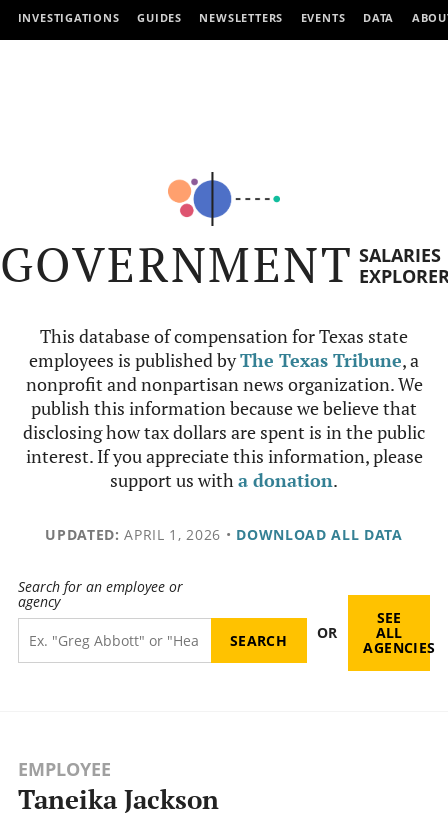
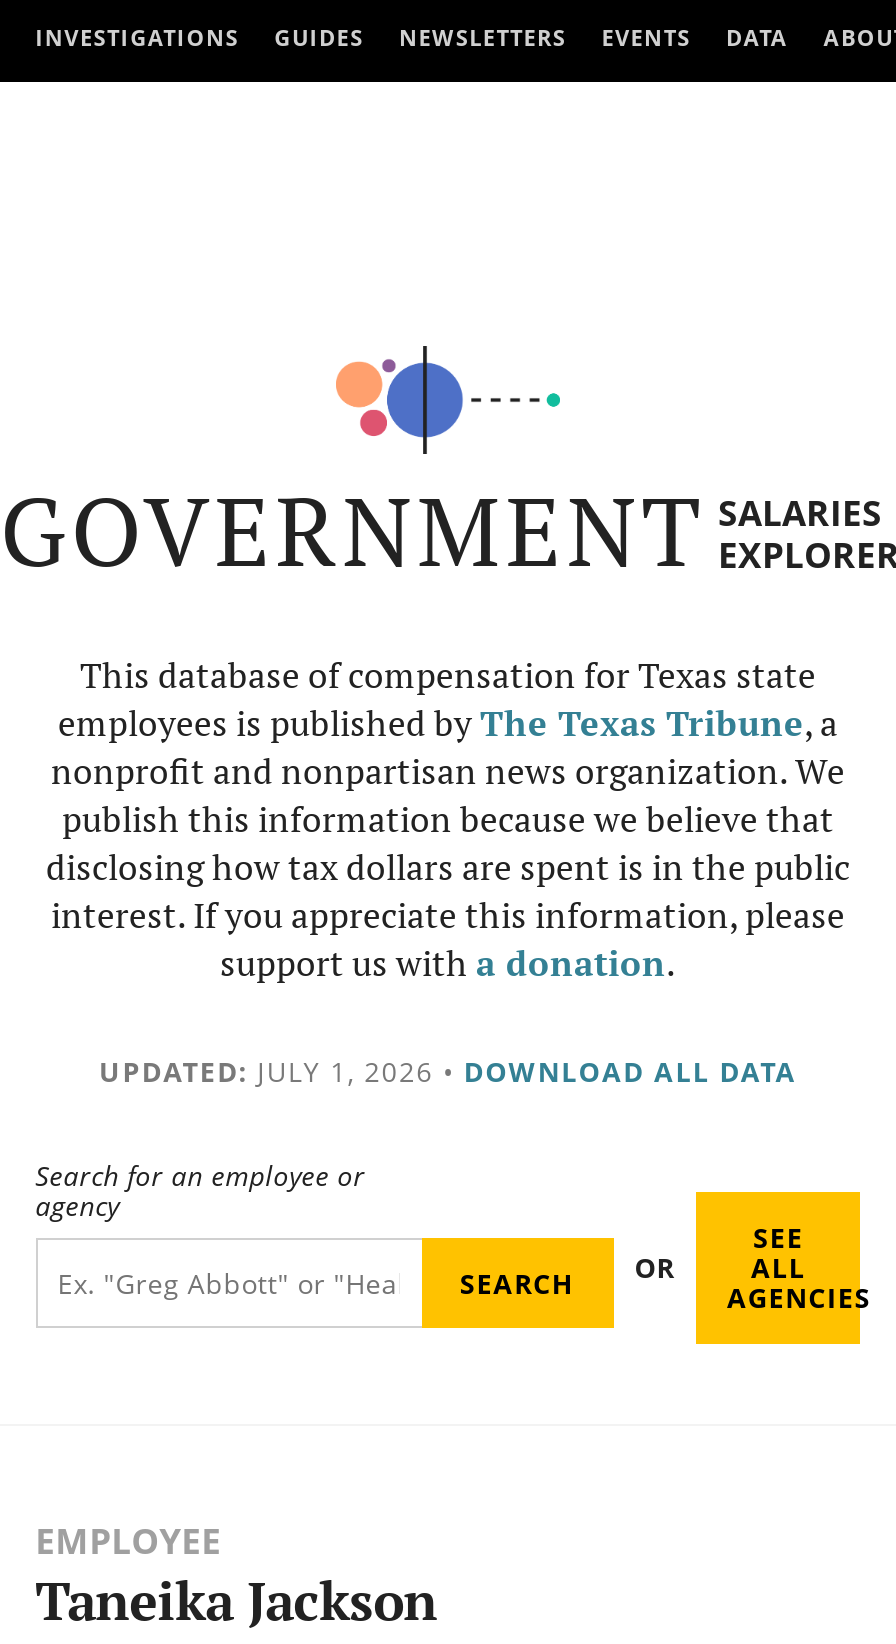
[45,525,403,544] UPDATED: APRIL 1, 2026 • DOWNLOAD ALL DATA -> [99,1052,797,1090] UPDATED: JULY 1, 2026 • DOWNLOAD ALL DATA

